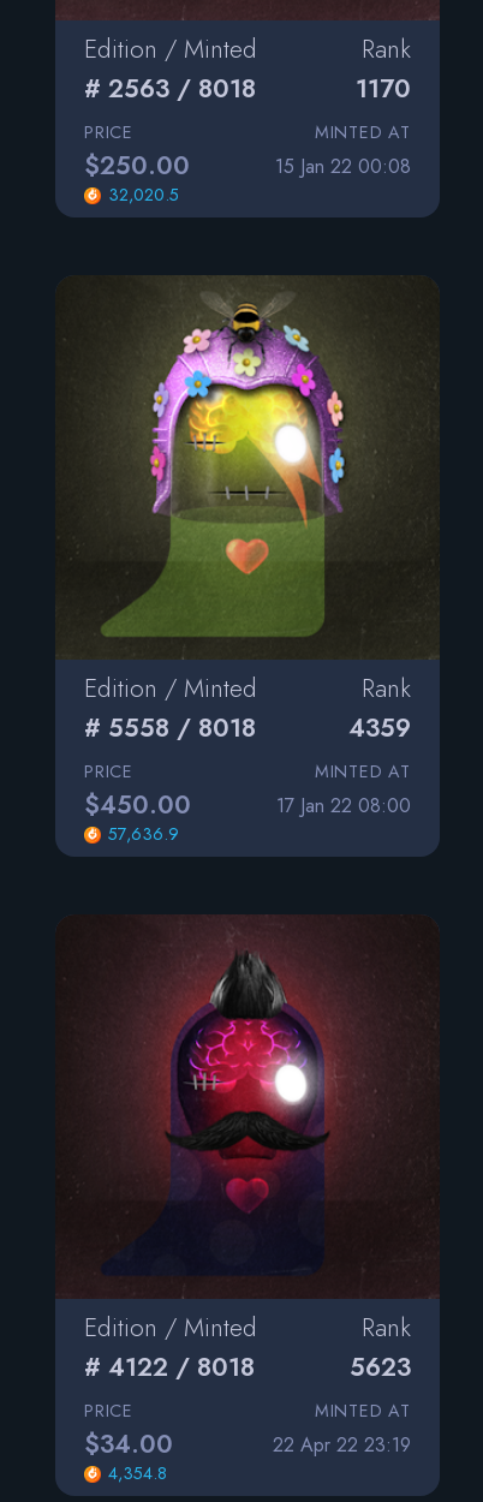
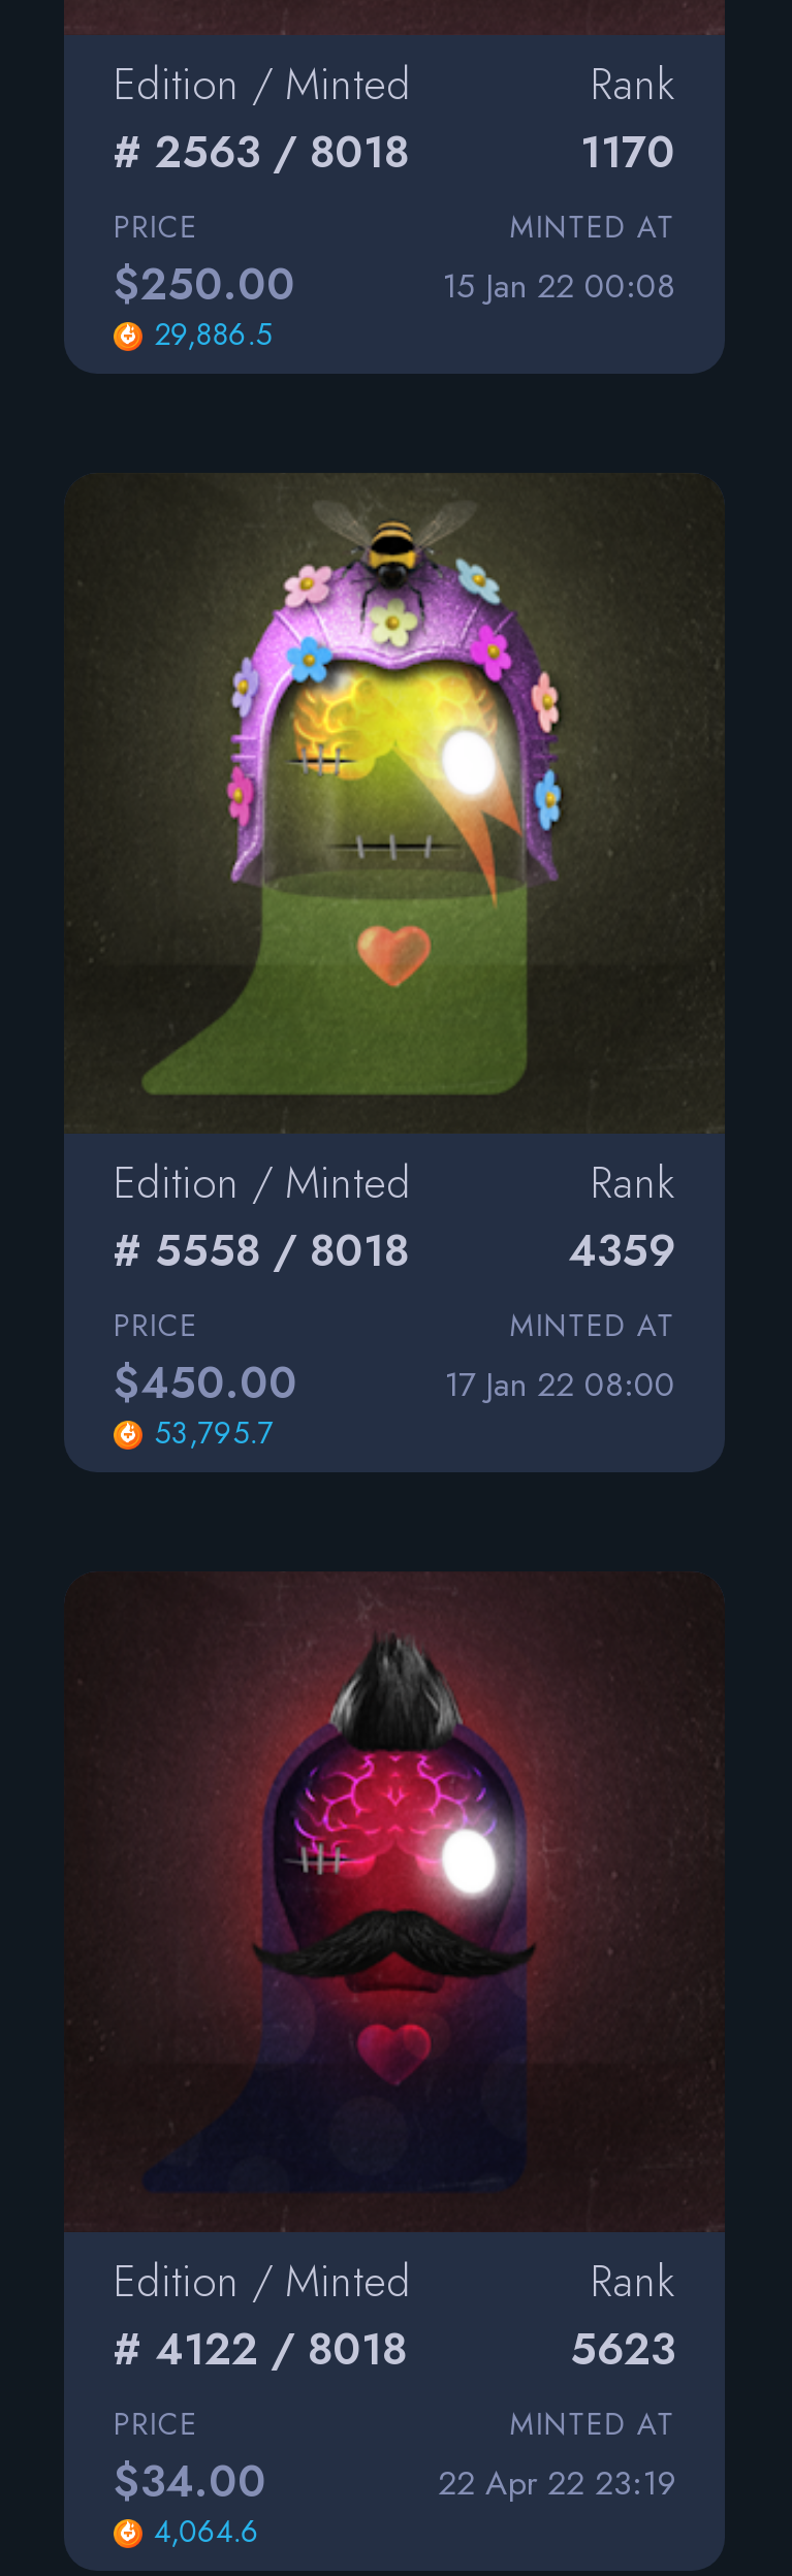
[103,183,179,207] 32,020.5 -> [146,315,272,356] 29,886.5
[103,822,179,846] 57,636.9 -> [146,1413,274,1455] 53,795.7
[103,1462,167,1486] 4,354.8 -> [146,2512,259,2553] 4,064.6

